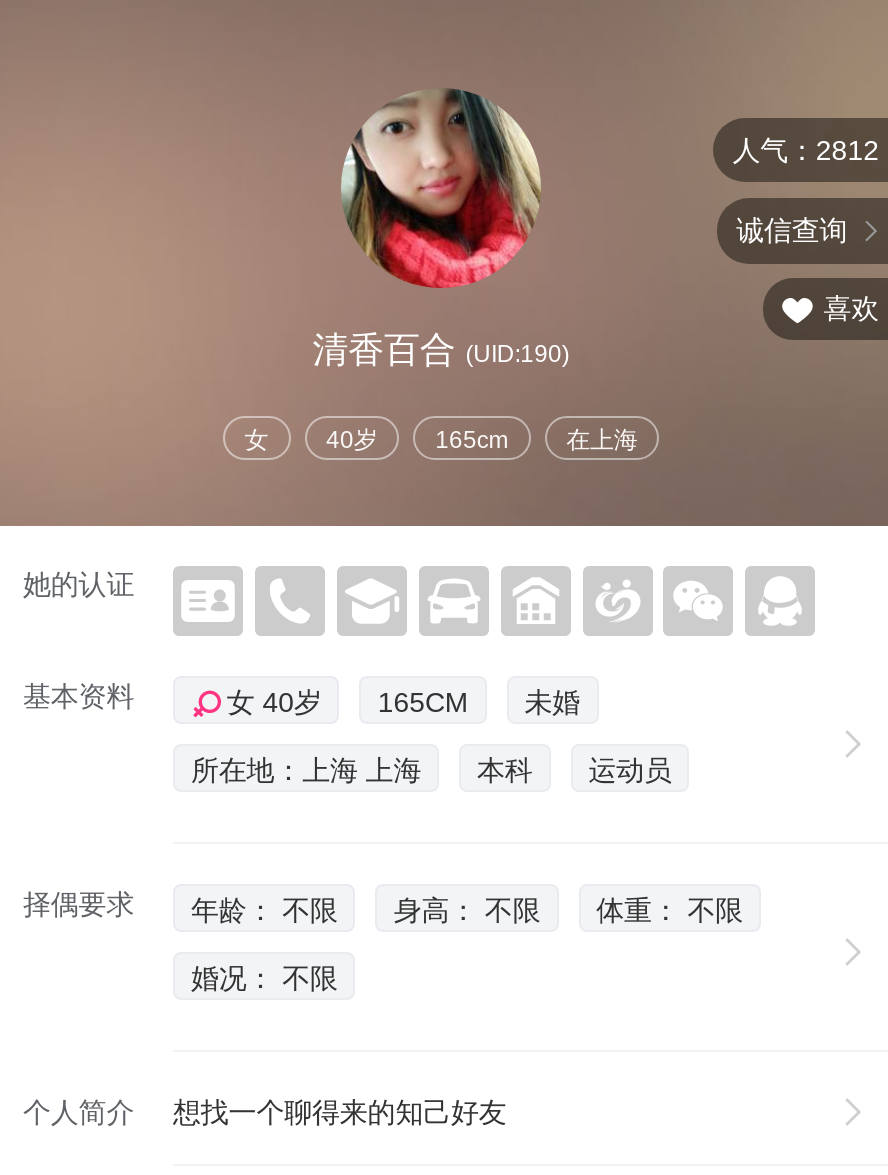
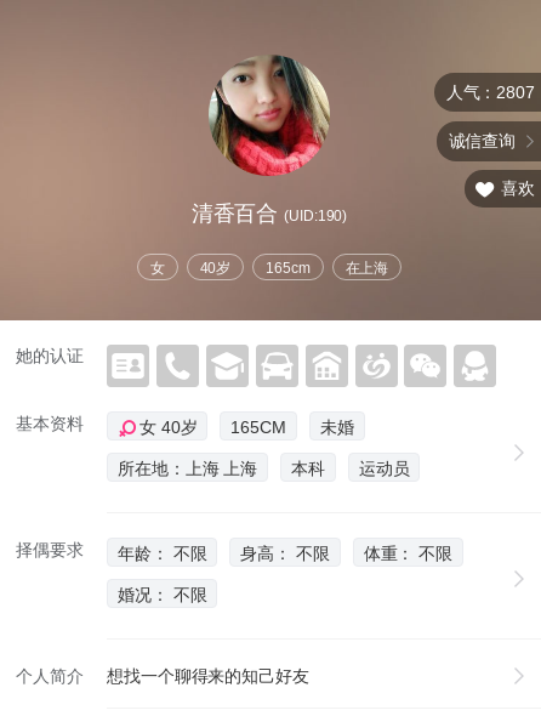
[732,134,879,166] 人气：2812 -> [446,83,535,102] 人气：2807

